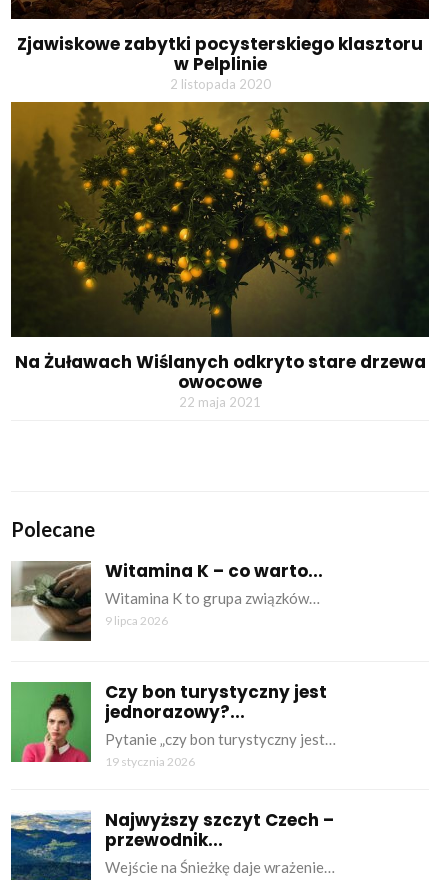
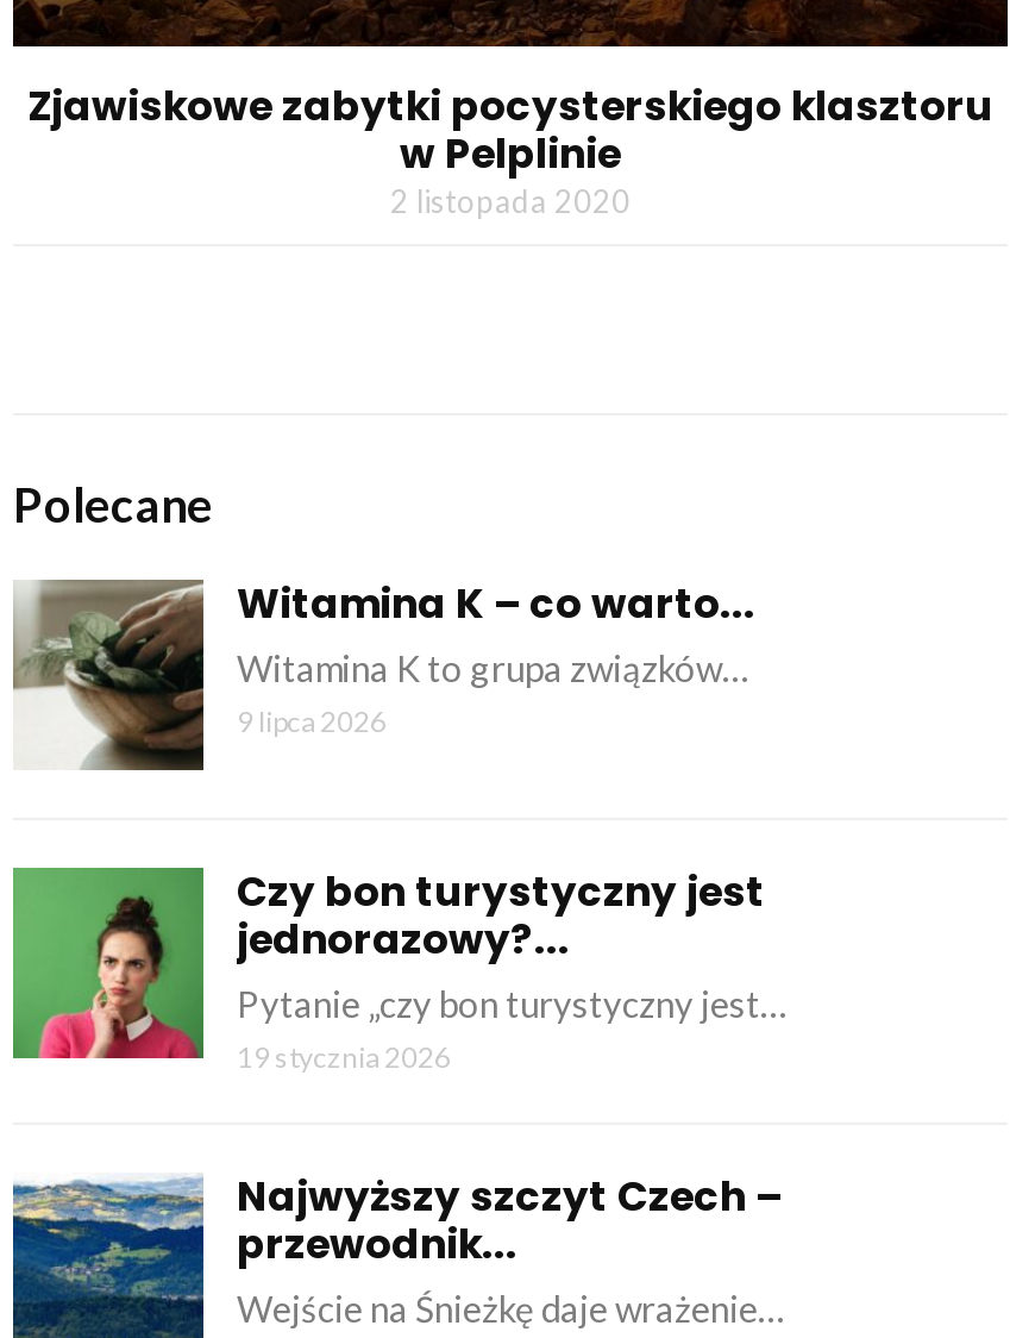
[10,101,430,410] [image] | Na Żuławach Wiślanych odkryto stare drzewa | owocowe | 22 maja 2021 -> none

